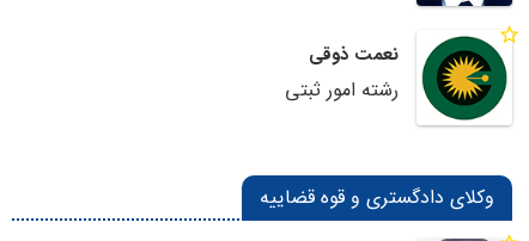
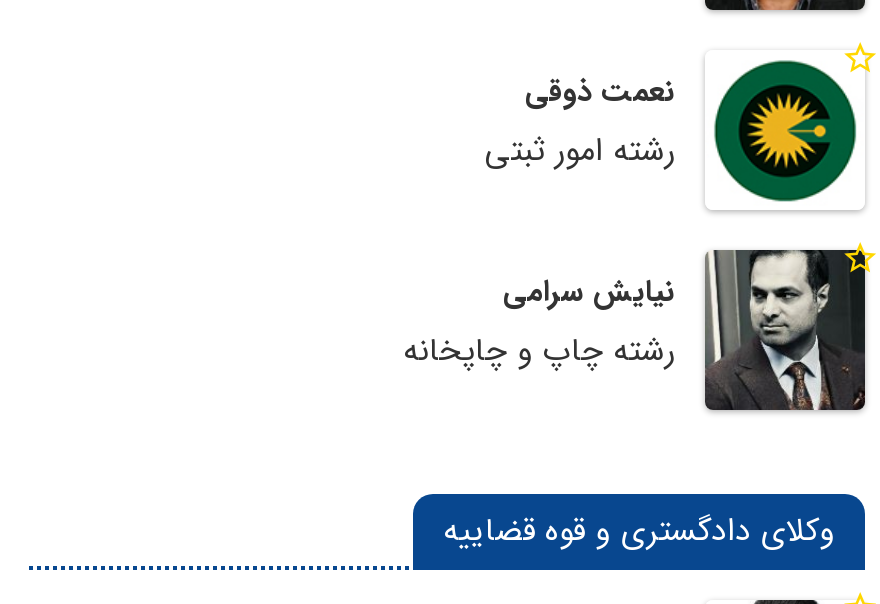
none -> [403,248,867,412] [image] | نیایش سرامی | رشته چاپ و چاپخانه

